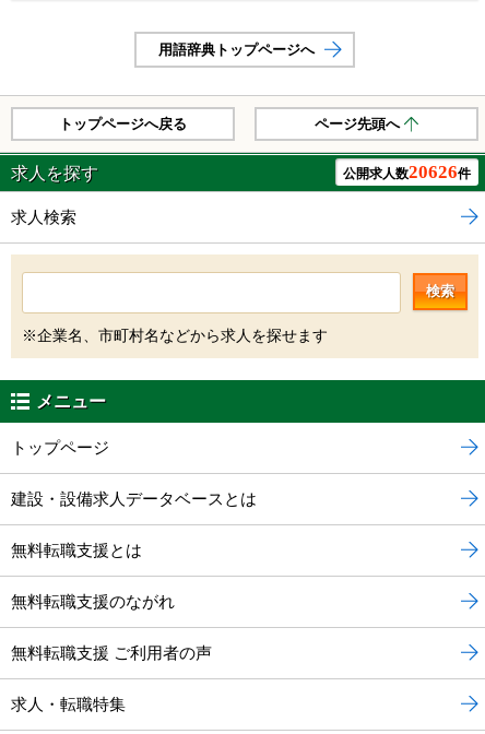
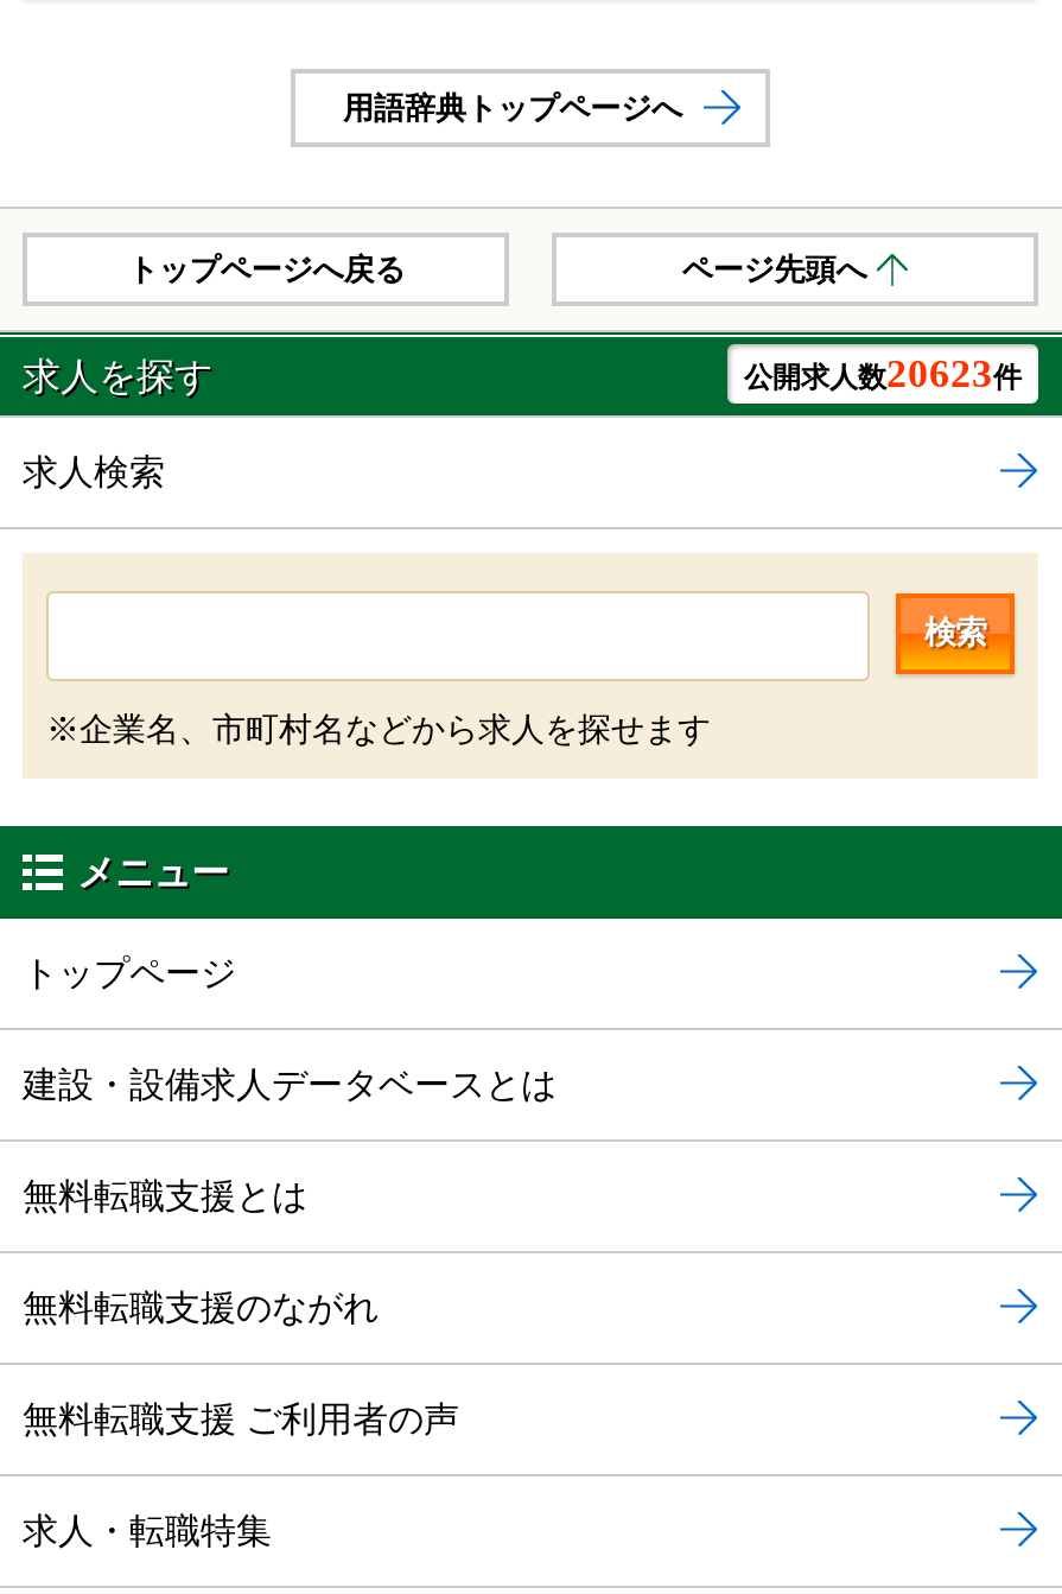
[343,162,471,182] 公開求人数20626件 -> [744,351,1022,396] 公開求人数20623件

